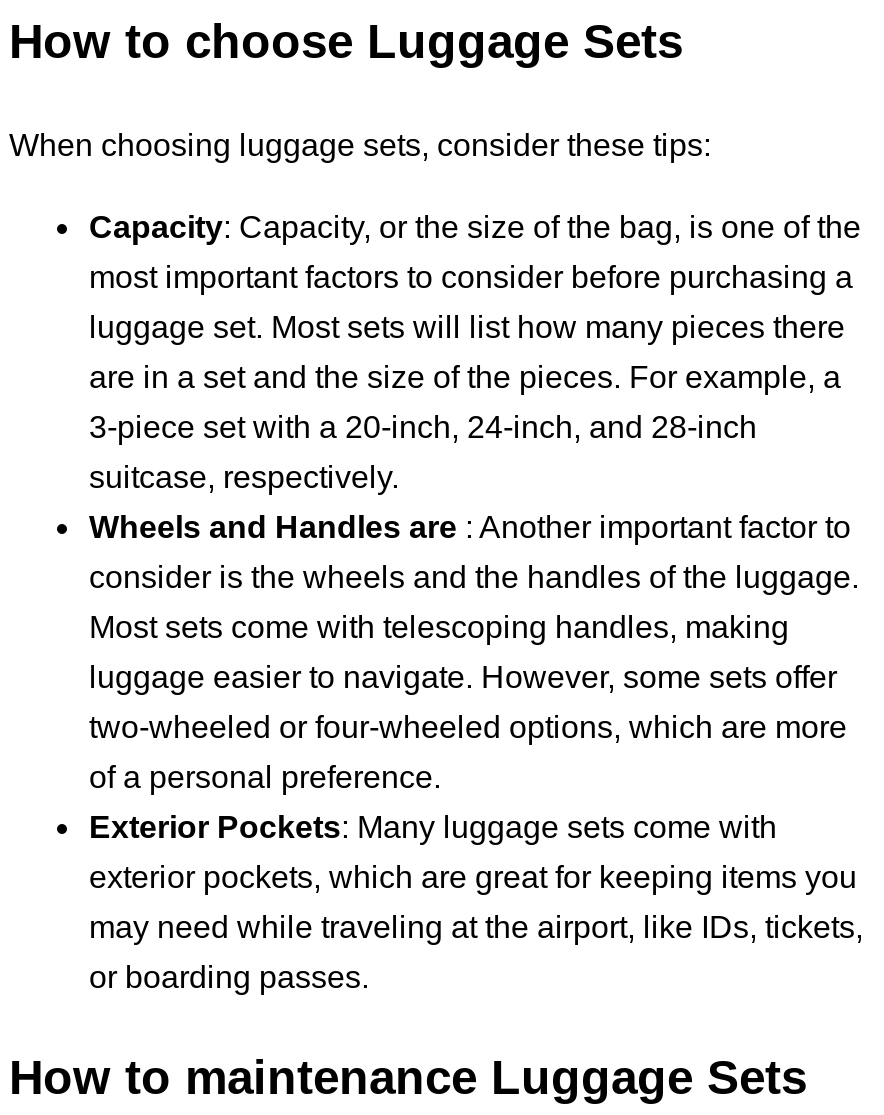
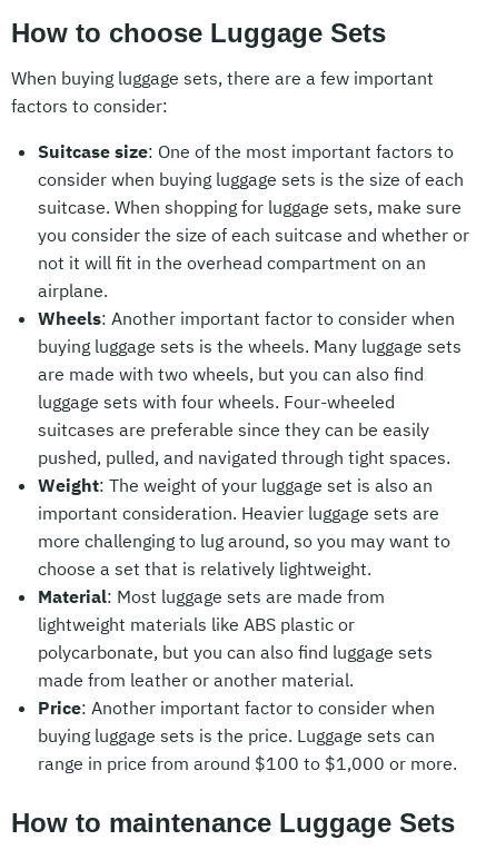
[9,127,863,993] When choosing luggage sets, consider these tips: | Capacity: Capacity, or the size of the bag, is one of the | most important factors to consider before purchasing a | luggage set. Most sets will list how many pieces there | are in a set and the size of the pieces. For example, a | 3-piece set with a 20-inch, 24-inch, and 28-inch | suitcase, respectively. | Wheels and Handles are: Another important factor to | consider is the wheels and the handles of the luggage. | Most sets come with telescoping handles, making | luggage easier to navigate. However, some sets offer | two-wheeled or four-wheeled options, which are more | of a personal preference. | Exterior Pockets: Many luggage sets come with | exterior pockets, which are great for keeping items you | may need while traveling at the airport, like IDs, tickets, | or boarding passes. -> [11,66,469,774] When buying luggage sets, there are a few important | factors to consider: | Suitcase size: One of the most important factors to | consider when buying luggage sets is the size of each | suitcase. When shopping for luggage sets, make sure | you consider the size of each suitcase and whether or | not it will fit in the overhead compartment on an | airplane. | Wheels: Another important factor to consider when | buying luggage sets is the wheels. Many luggage sets | are made with two wheels, but you can also find | luggage sets with four wheels. Four-wheeled | suitcases are preferable since they can be easily | pushed, pulled, and navigated through tight spaces. | Weight: The weight of your luggage set is also an | important consideration. Heavier luggage sets are | more challenging to lug around, so you may want to | choose a set that is relatively lightweight. | Material: Most luggage sets are made from | lightweight materials like ABS plastic or | polycarbonate, but you can also find luggage sets | made from leather or another material. | Price: Another important factor to consider when | buying luggage sets is the price. Luggage sets can | range in price from around $100 to $1,000 or more.

